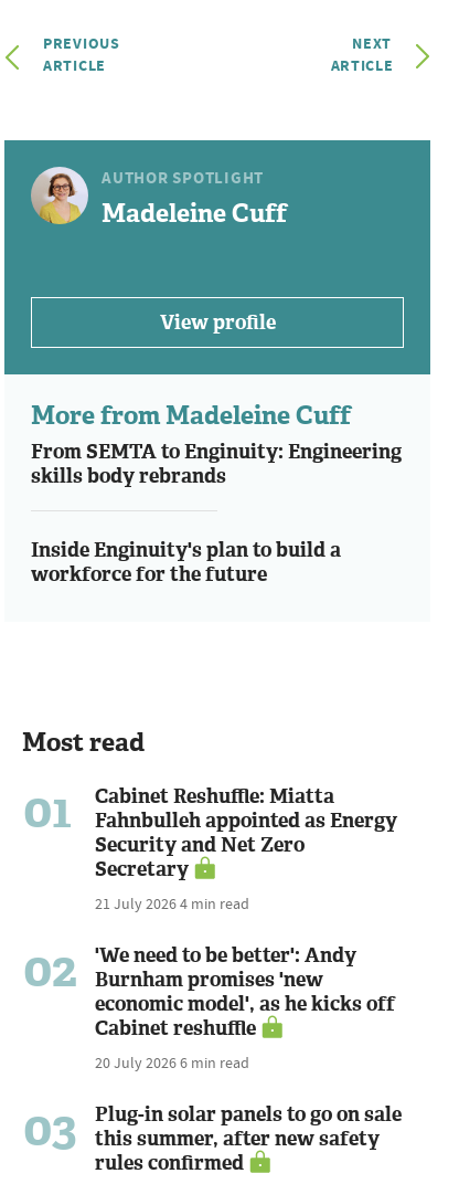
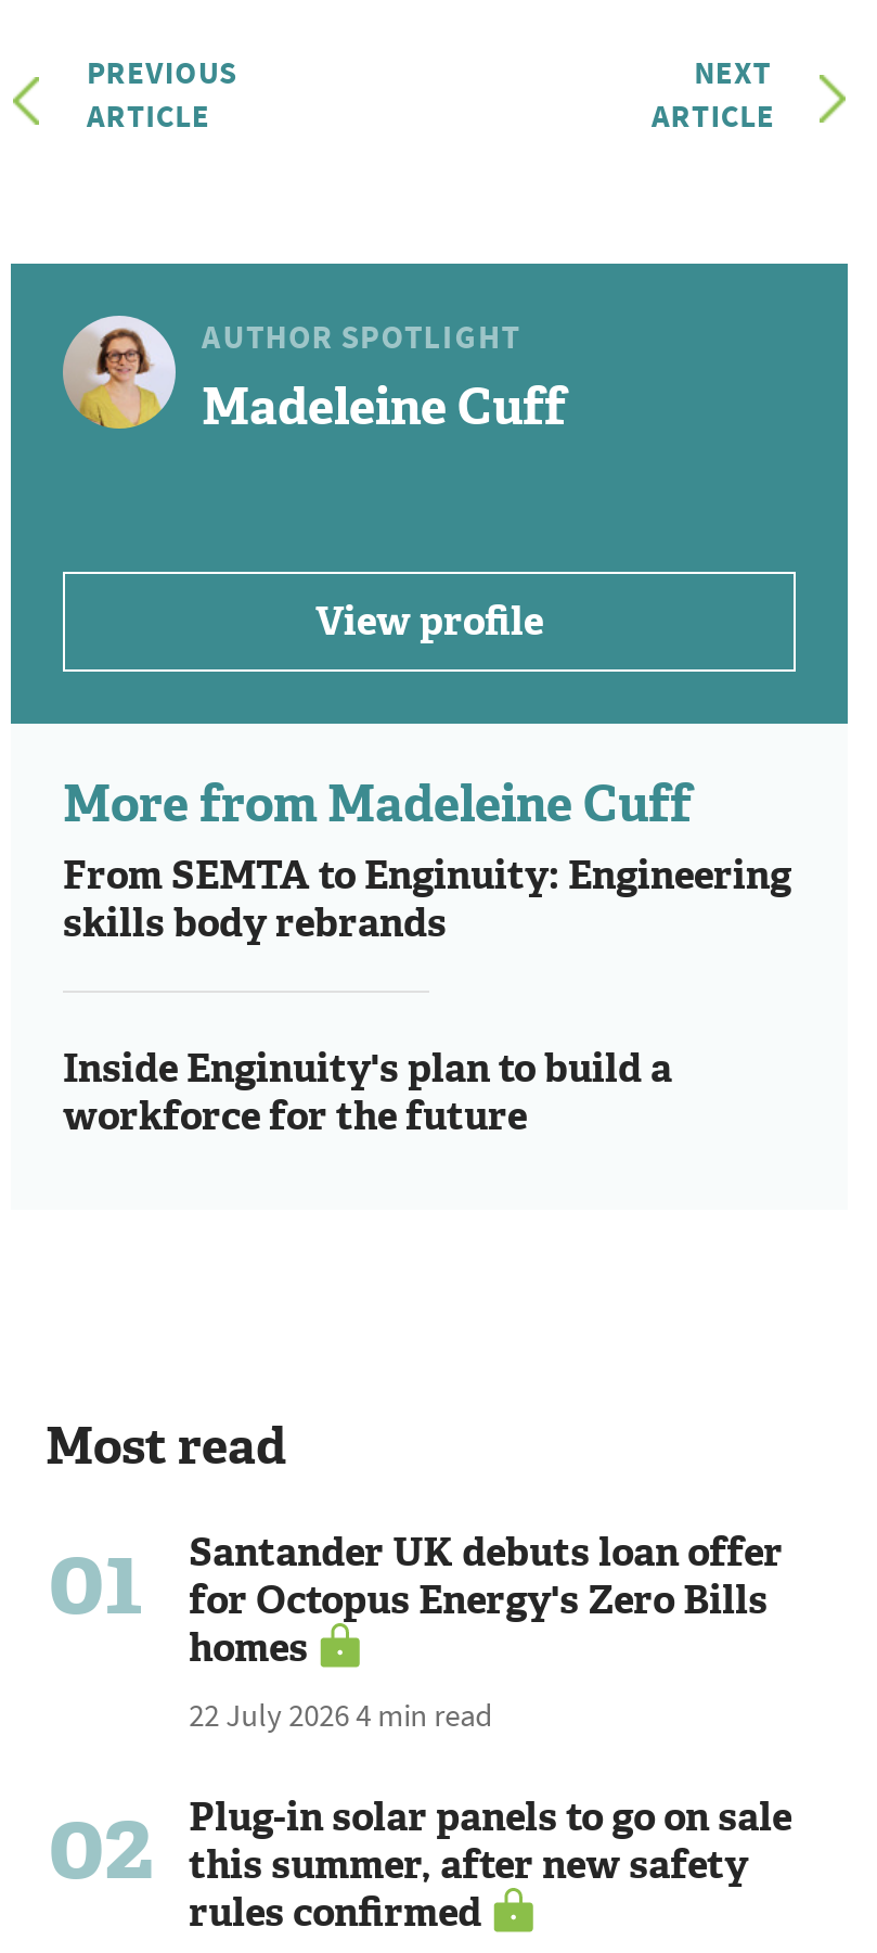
[95,783,397,913] Cabinet Reshuffle: Miatta | Fahnbulleh appointed as Energy | Security and Net Zero | Secretary | 21 July 2026 4 min read -> [189,1526,783,1734] Santander UK debuts loan offer | for Octopus Energy's Zero Bills | homes | 22 July 2026 4 min read
[23,942,395,1160] 'We need to be better': Andy | Burnham promises 'new | economic model', as he kicks off | Cabinet reshuffle | 20 July 2026 6 min read | 03 -> none

